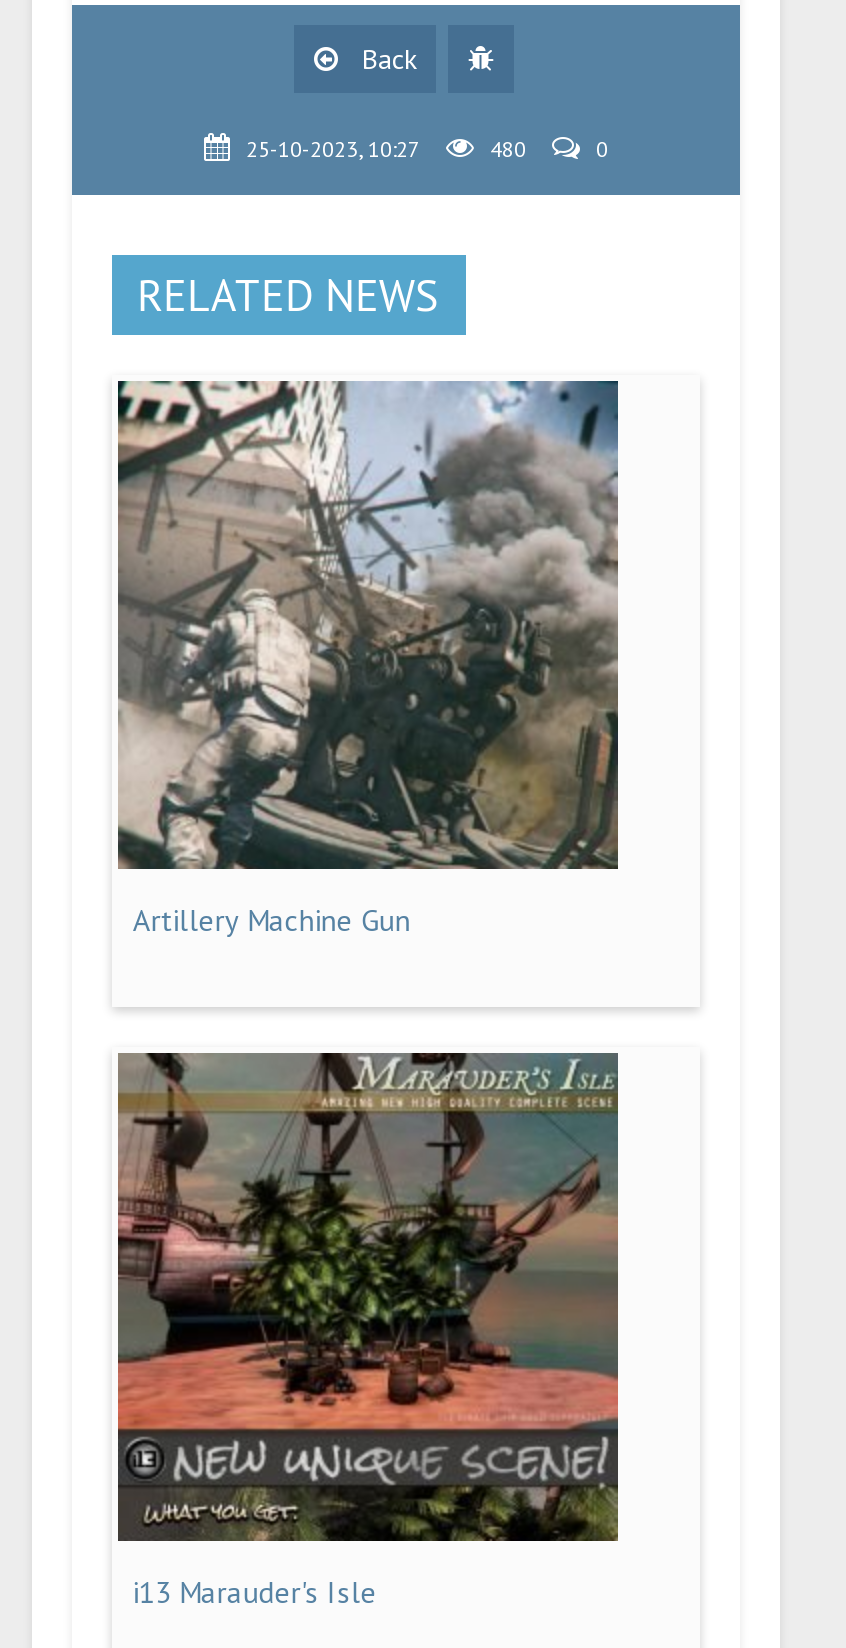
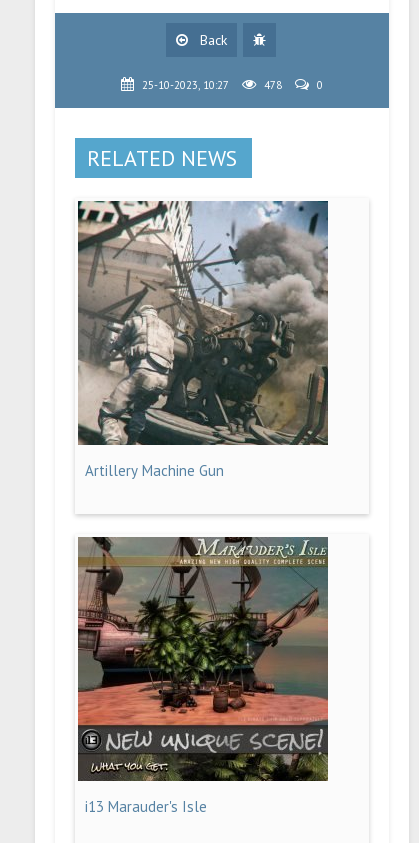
[484,135,532,163] 480 -> [261,78,285,92] 478

